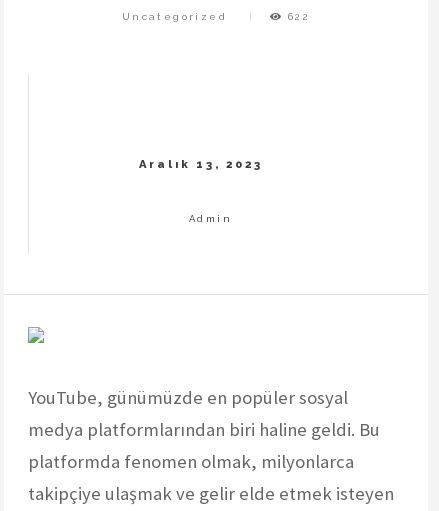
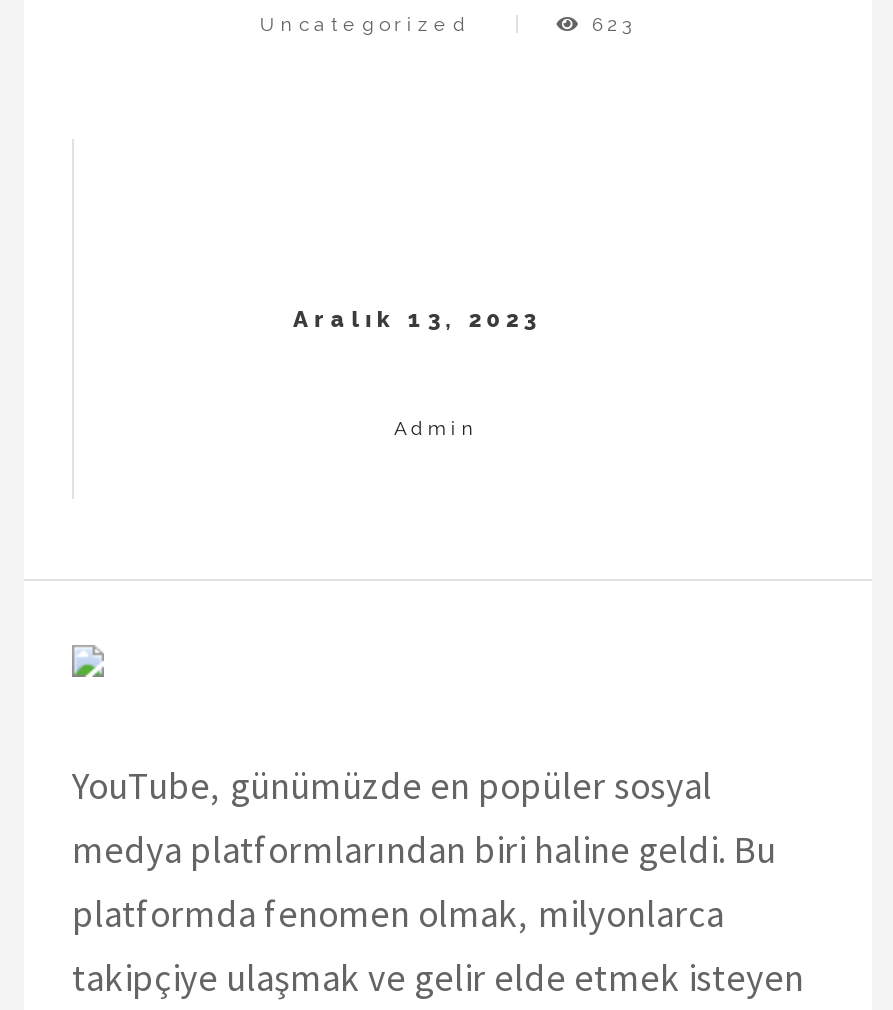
[284,11,310,22] 622 -> [583,13,637,35] 623

